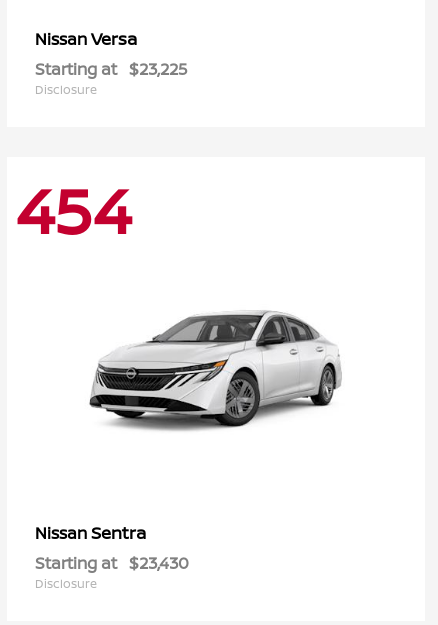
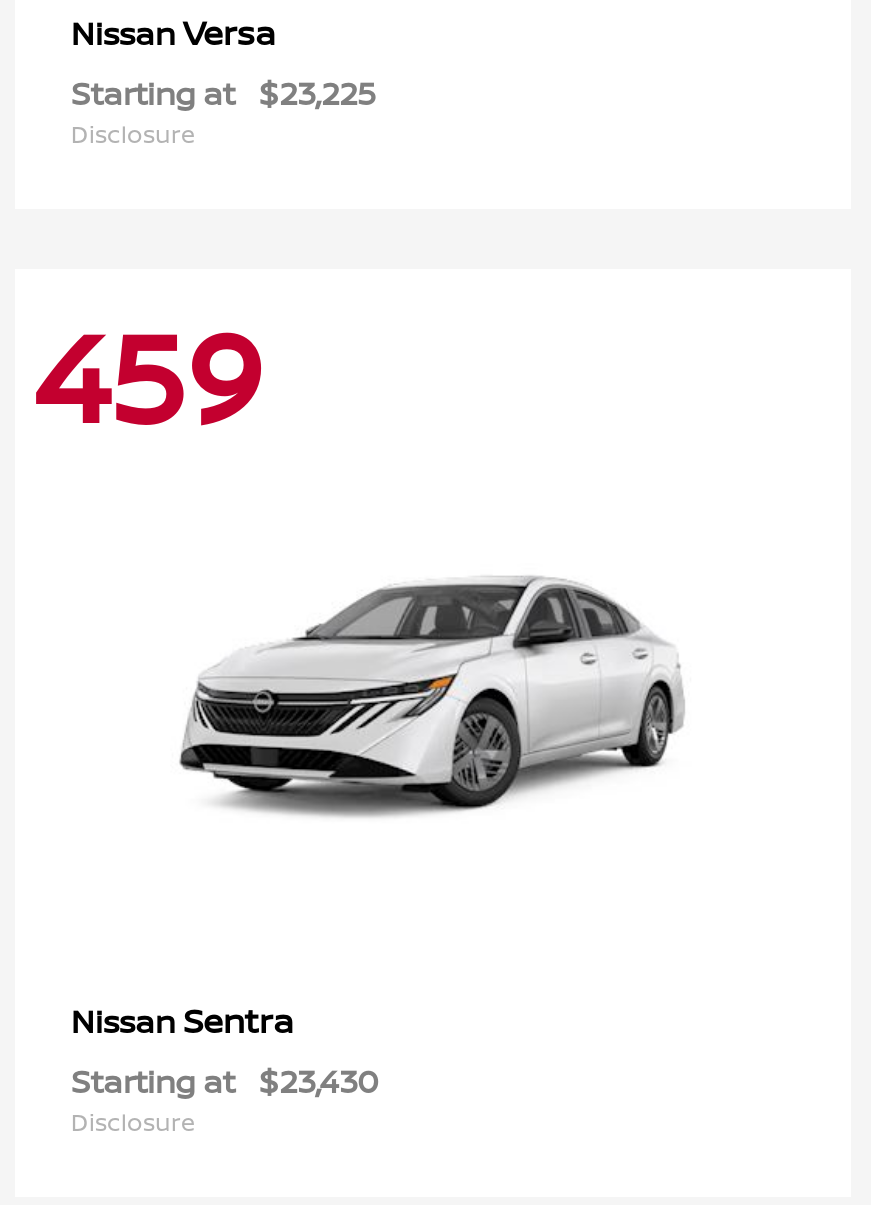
[15,165,131,252] 454 -> [31,286,263,460] 459

